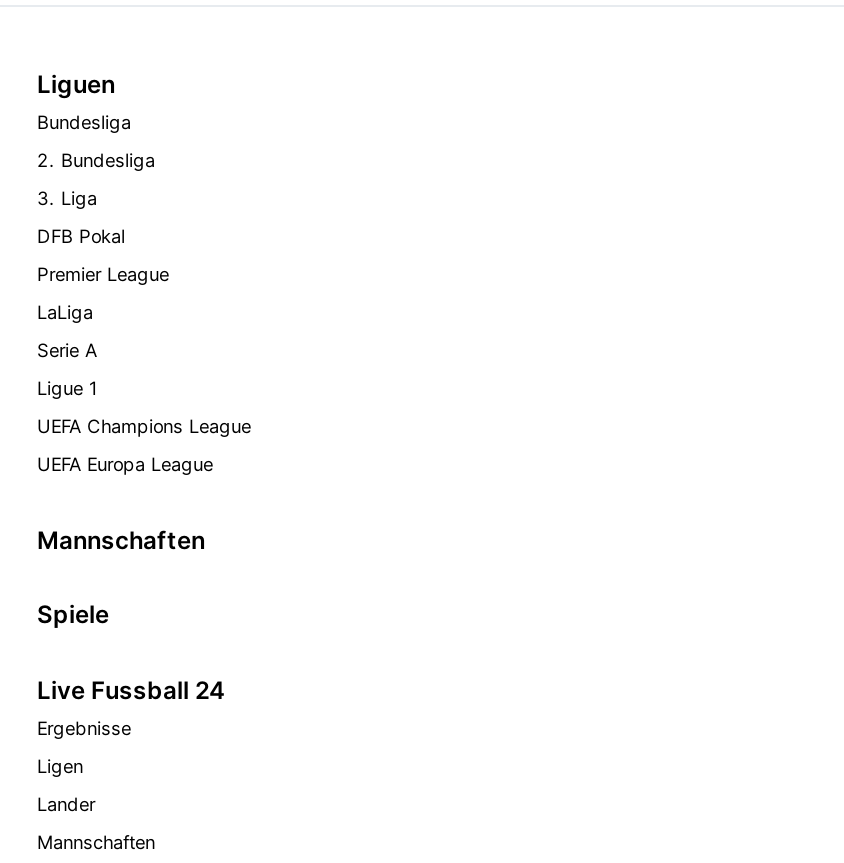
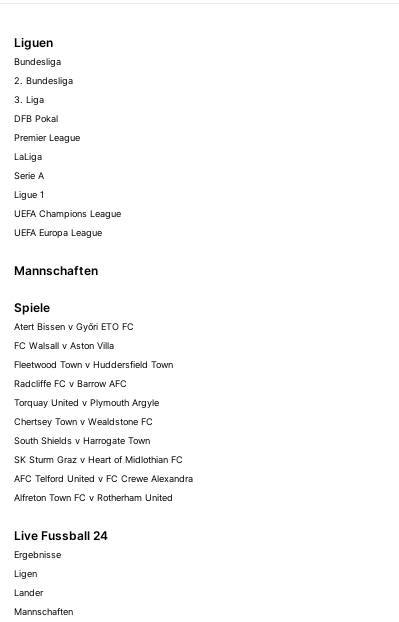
none -> [14,321,193,503] Atert Bissen v Győri ETO FC | FC Walsall v Aston Villa | Fleetwood Town v Huddersfield Town | Radcliffe FC v Barrow AFC | Torquay United v Plymouth Argyle | Chertsey Town v Wealdstone FC | South Shields v Harrogate Town | SK Sturm Graz v Heart of Midlothian FC | AFC Telford United v FC Crewe Alexandra | Alfreton Town FC v Rotherham United

